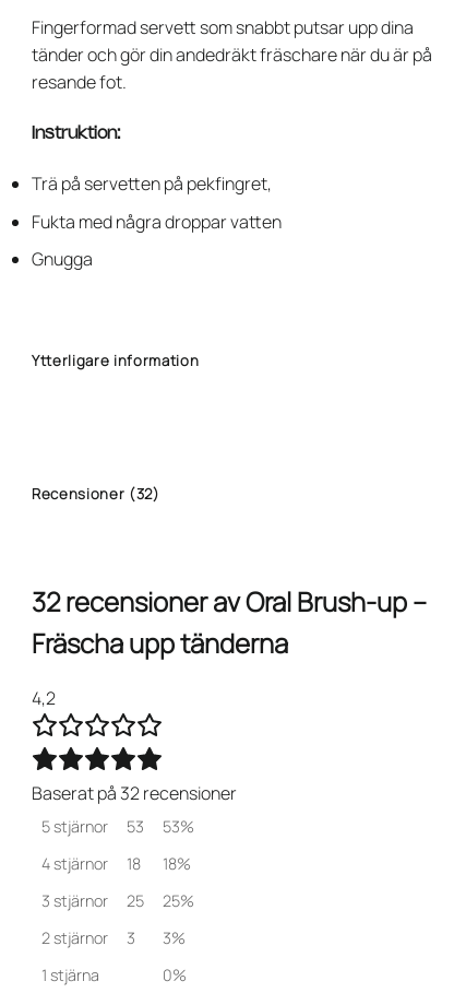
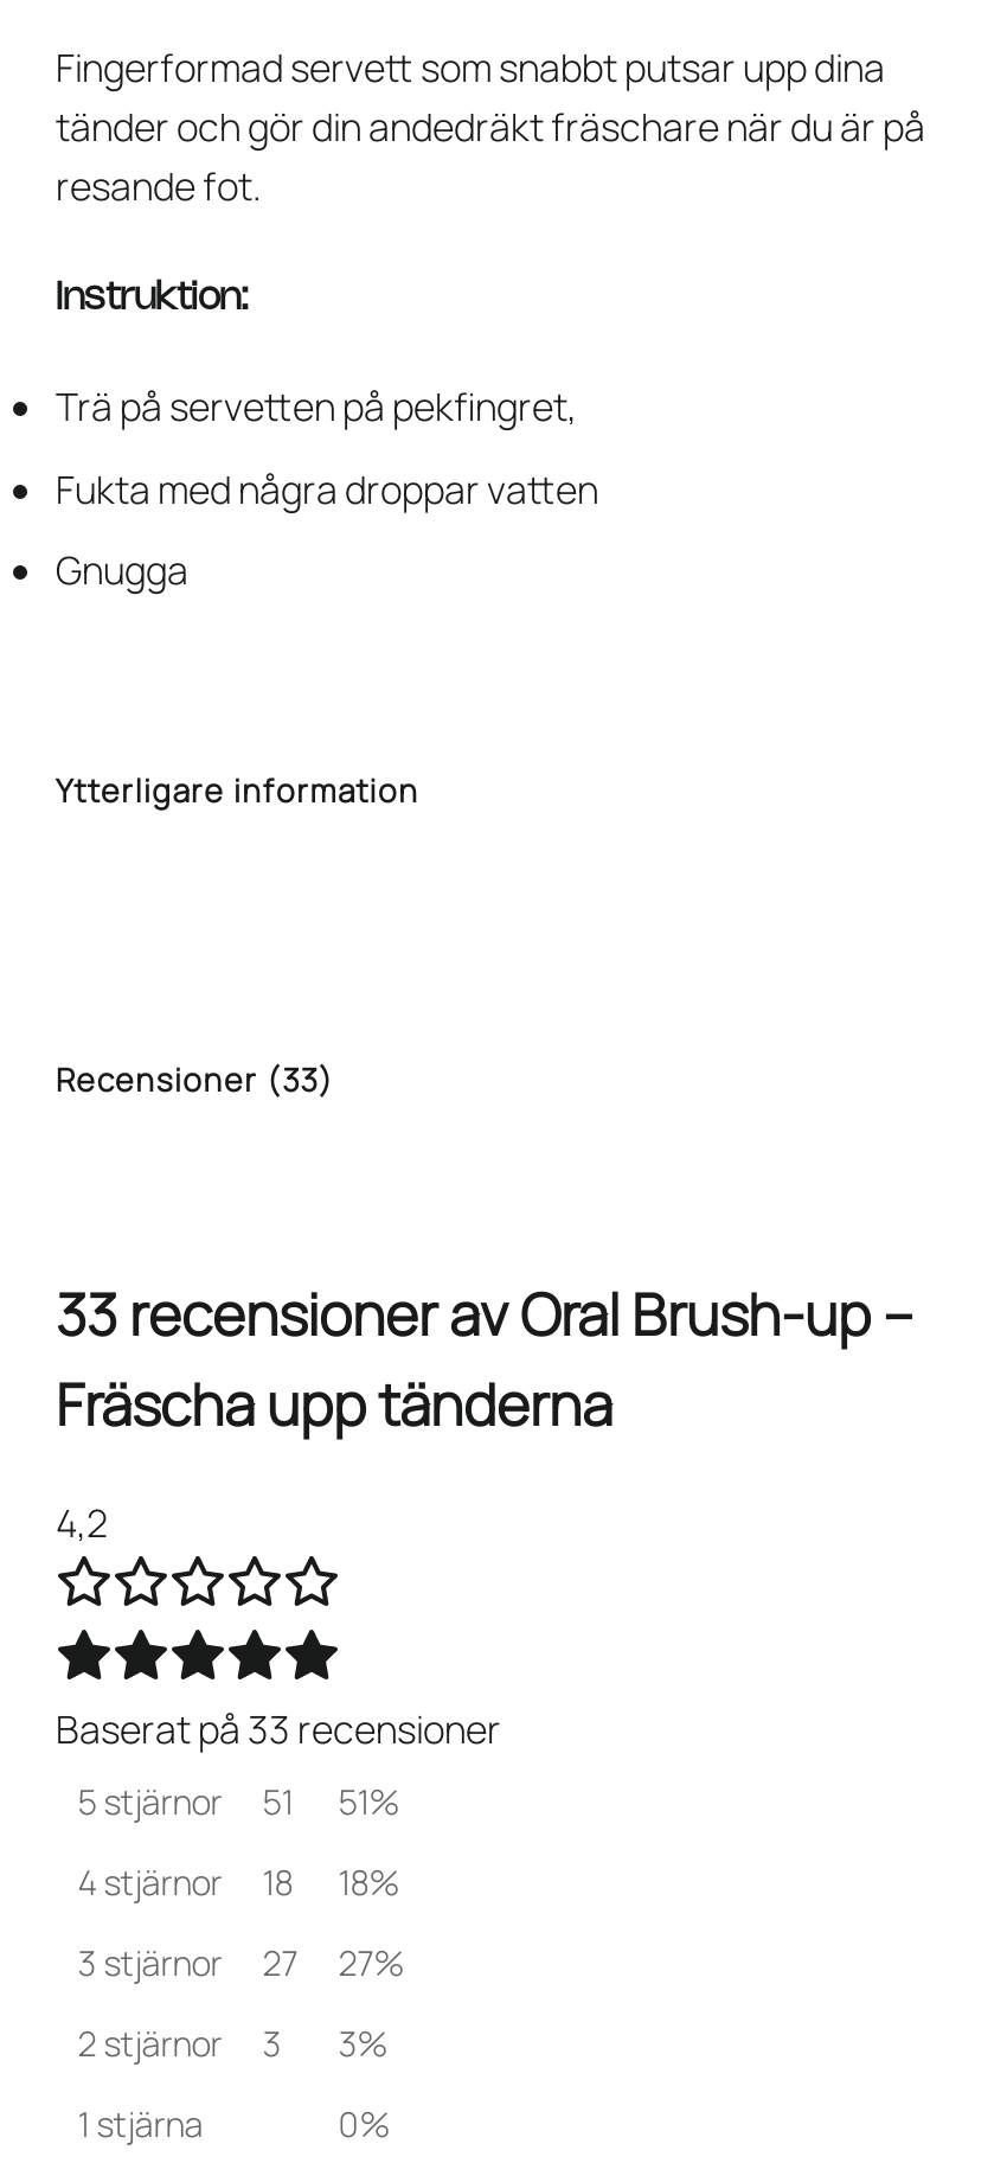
[32,483,160,503] Recensioner (32) -> [56,1057,334,1100] Recensioner (33)
[32,583,427,619] 32 recensioner avOral Brush-up – -> [56,1273,913,1351] 33 recensioner avOral Brush-up –
[32,782,237,806] Baserat på 32 recensioner -> [56,1704,501,1756] Baserat på 33 recensioner
[127,817,144,837] 53 -> [262,1780,293,1825] 51
[163,817,194,837] 53% -> [338,1780,400,1825] 51%
[127,891,144,912] 25 -> [262,1941,298,1986] 27
[163,891,194,912] 25% -> [338,1941,404,1986] 27%

